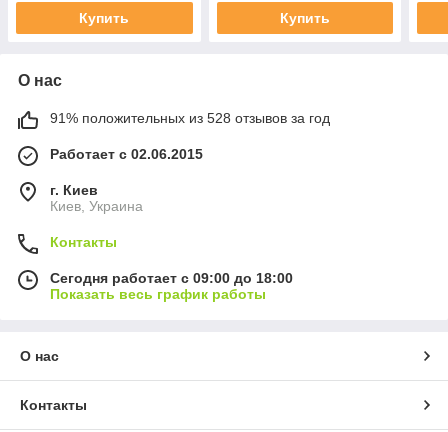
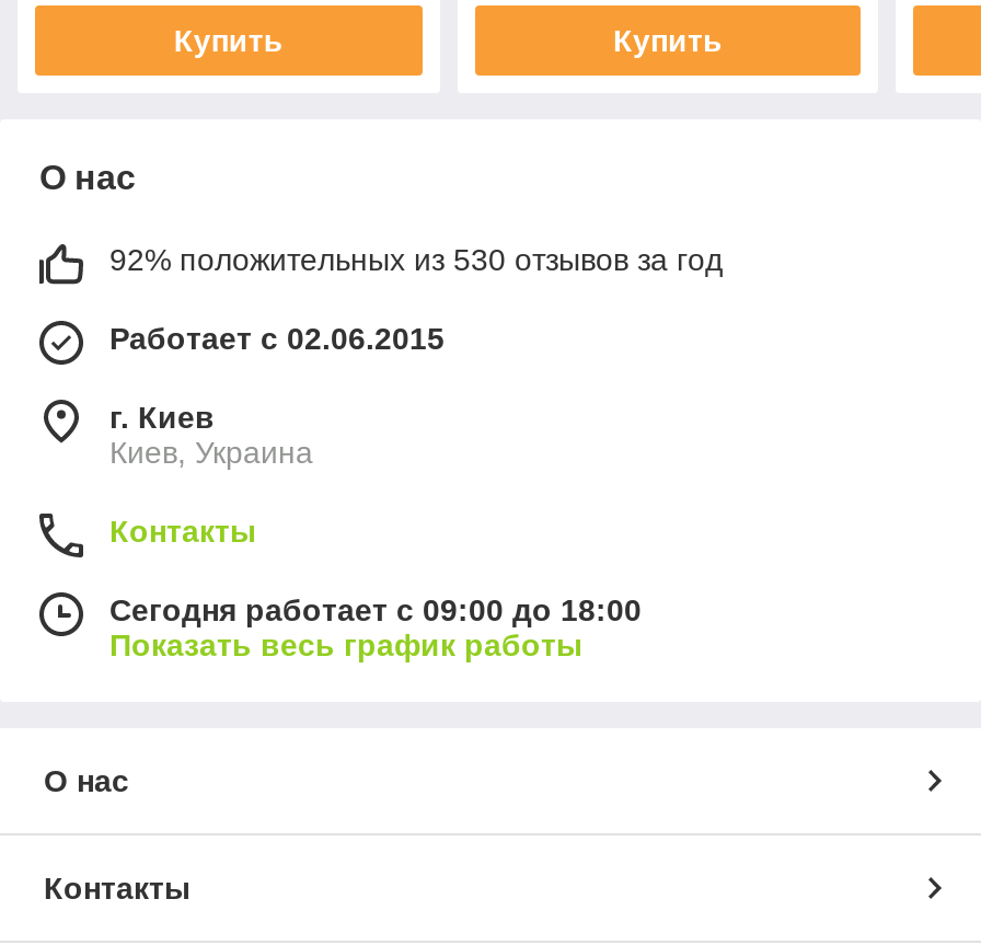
[50,110,330,126] 91% положительных из 528 отзывов за год -> [109,242,723,277] 92% положительных из 530 отзывов за год

